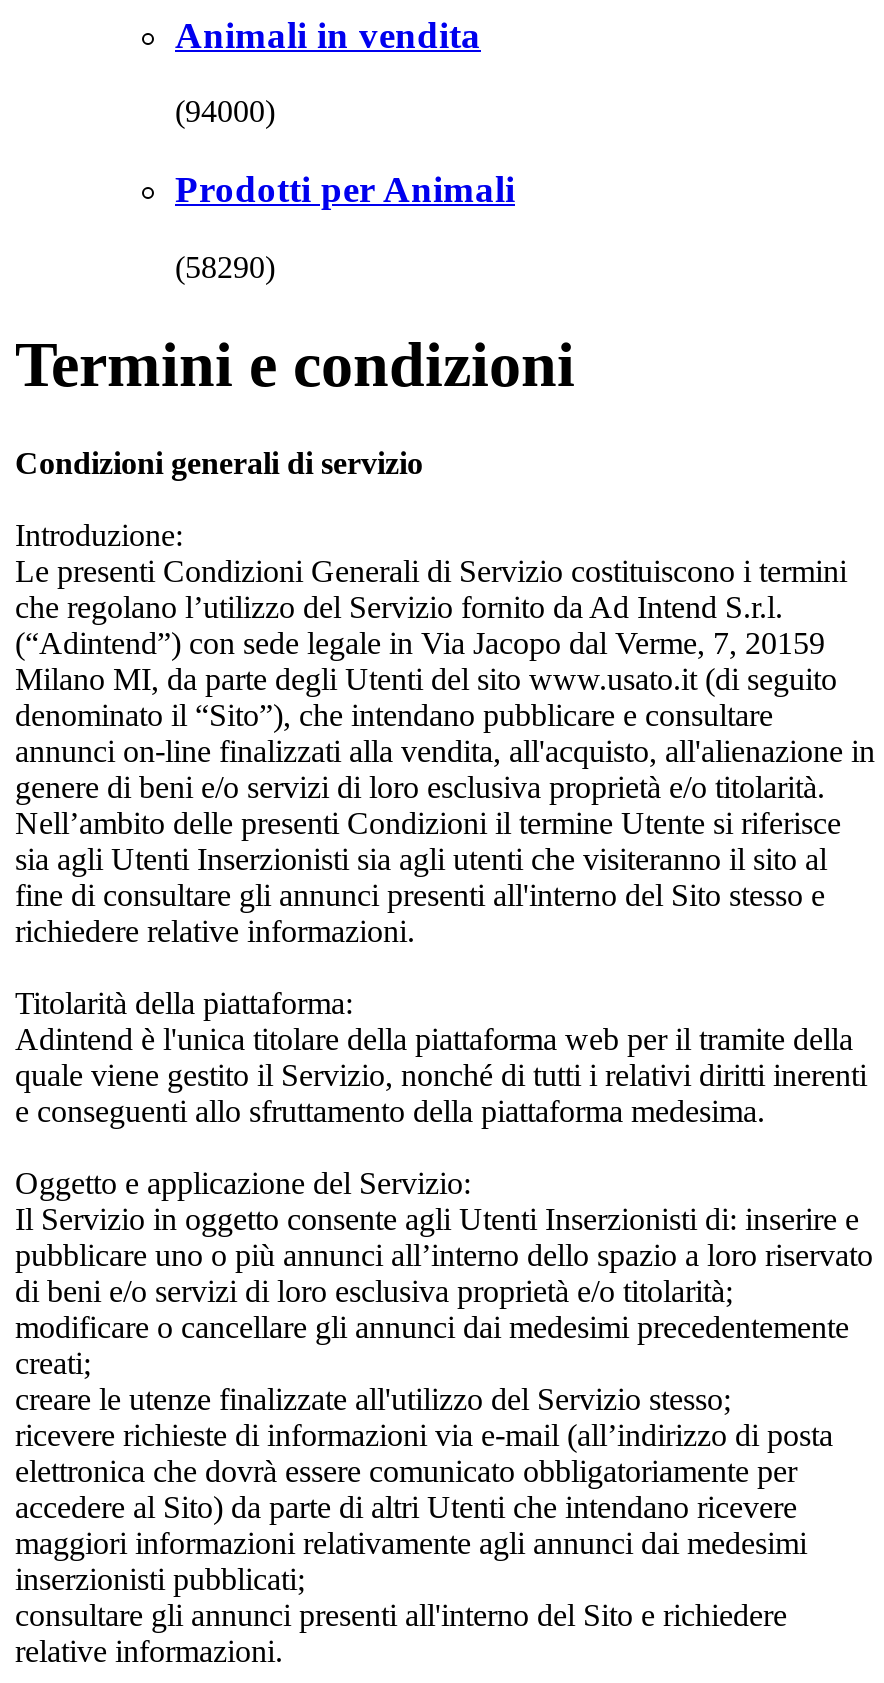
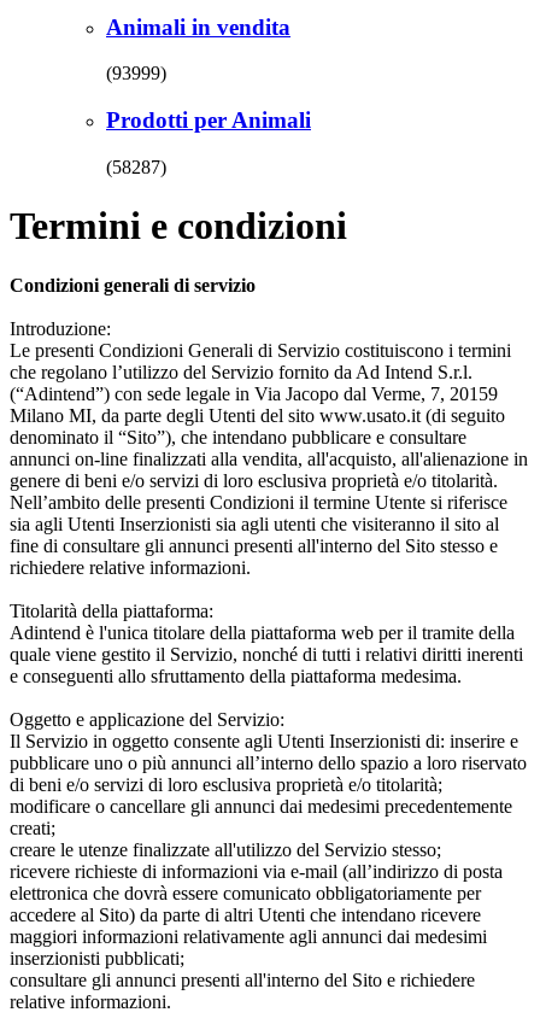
[175,94,275,128] (94000) -> [106,63,166,83] (93999)
[175,249,275,283] (58290) -> [106,156,166,177] (58287)

